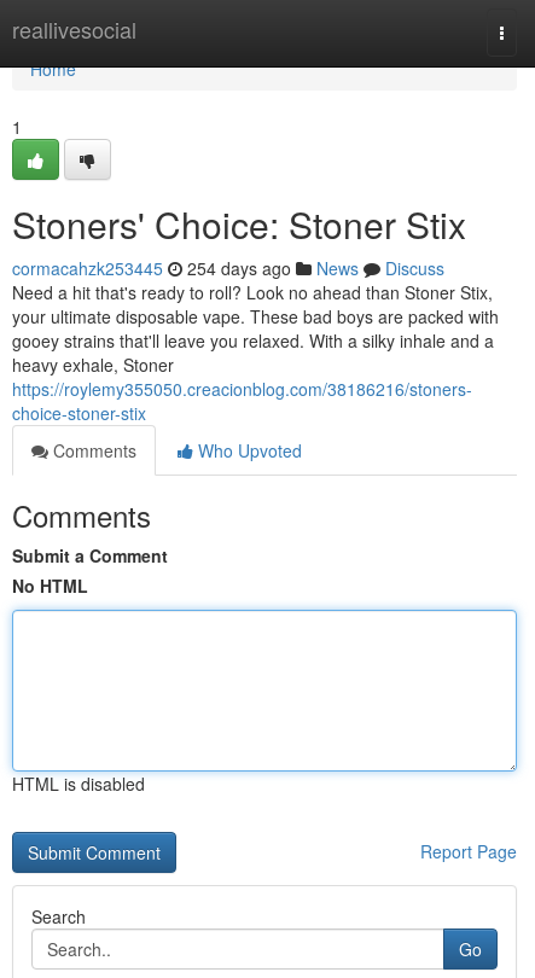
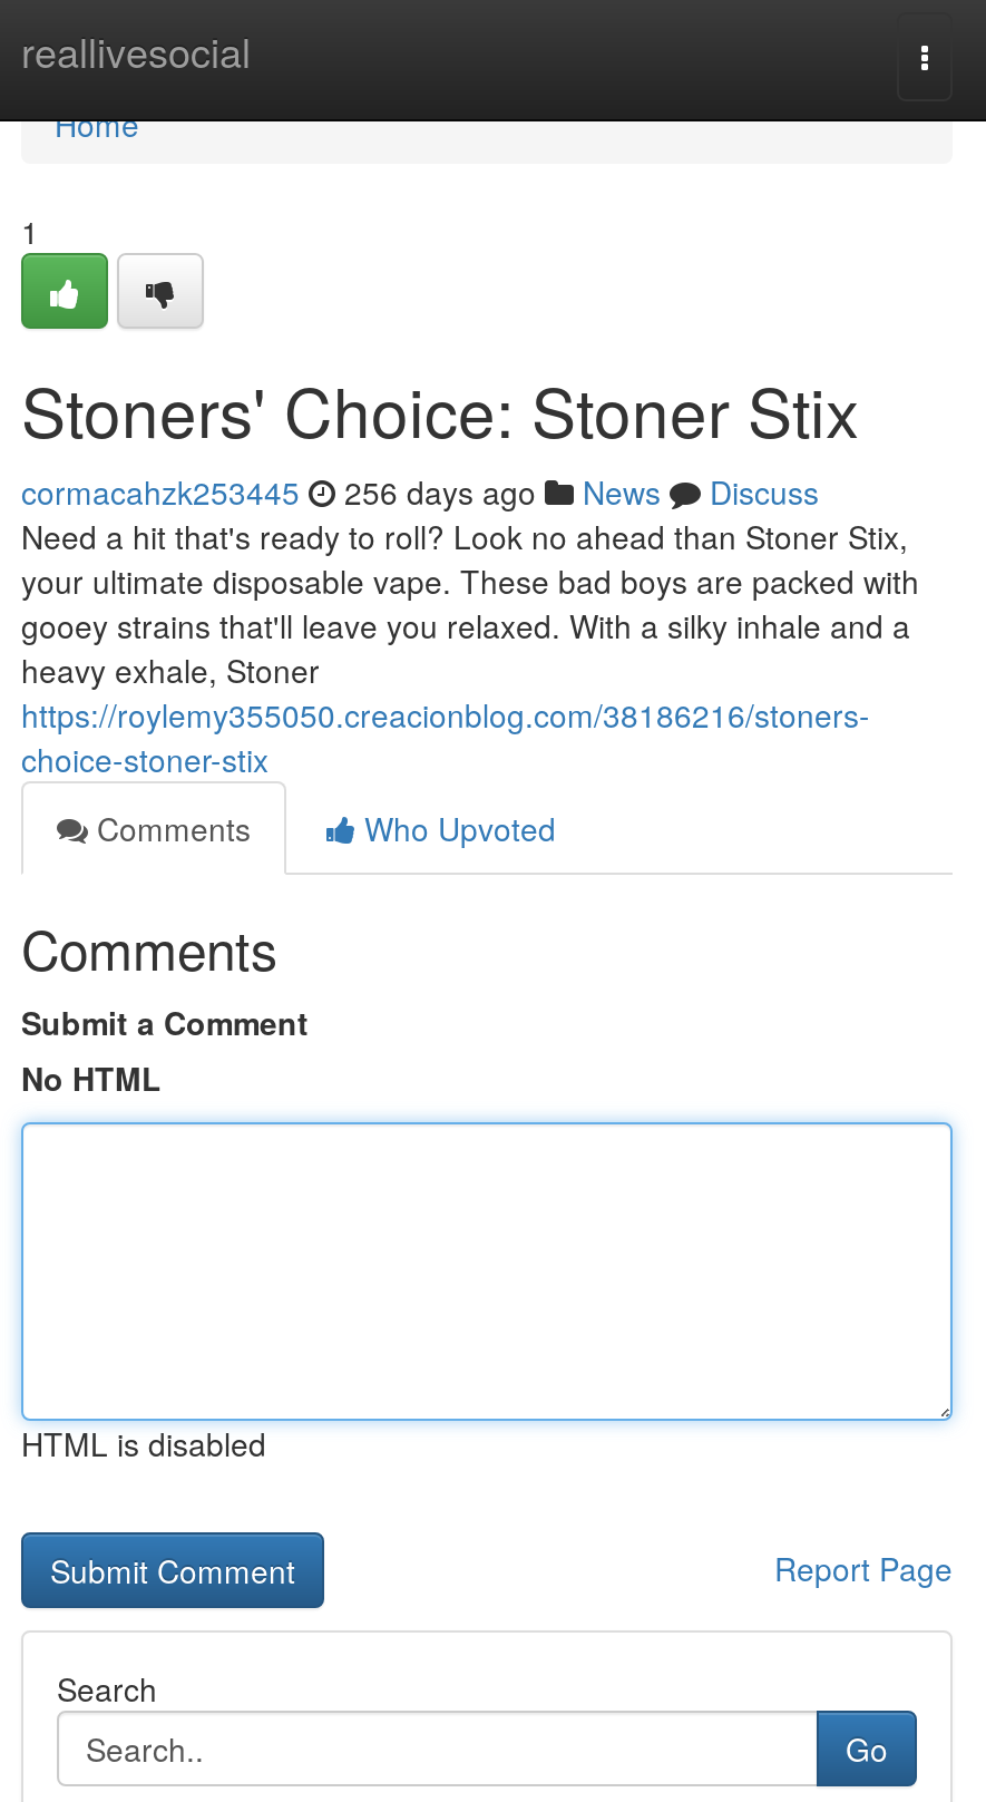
[12,256,444,280] cormacahzk253445 254 days ago News Discuss -> [21,469,819,514] cormacahzk253445 256 days ago News Discuss

